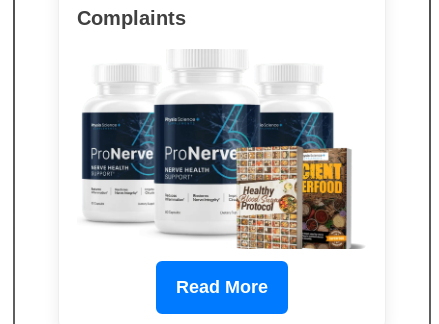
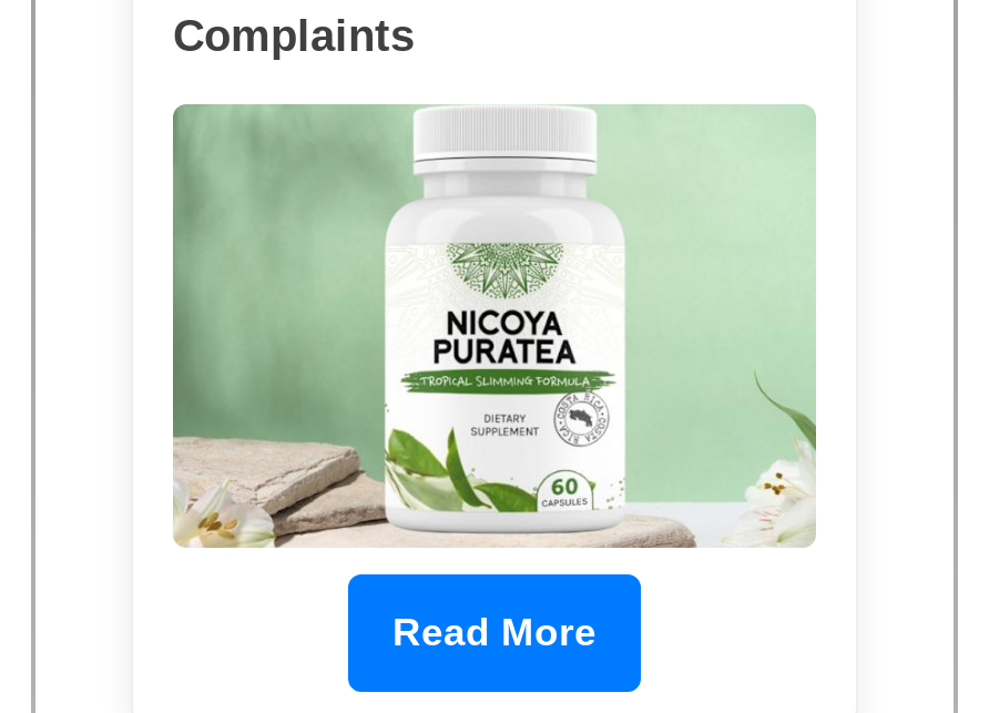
[77,50,367,250] [image] -> [171,103,818,549] [image]

